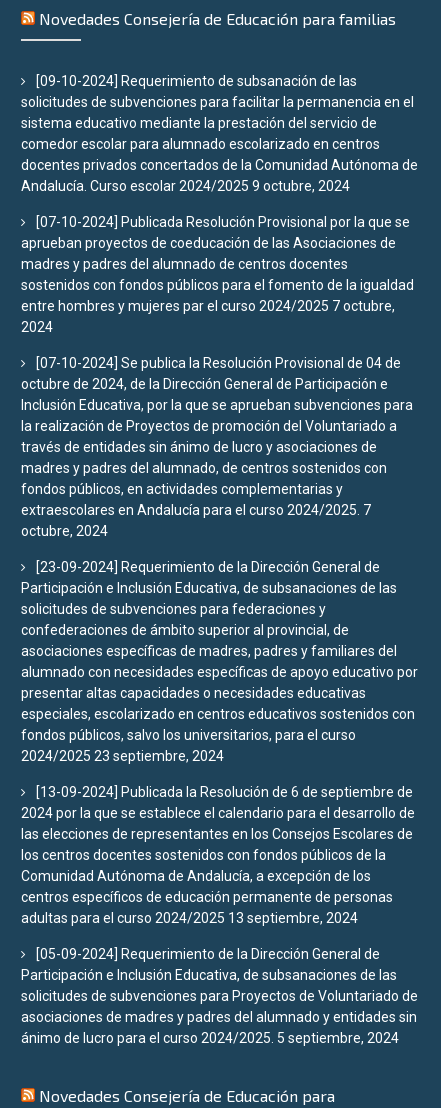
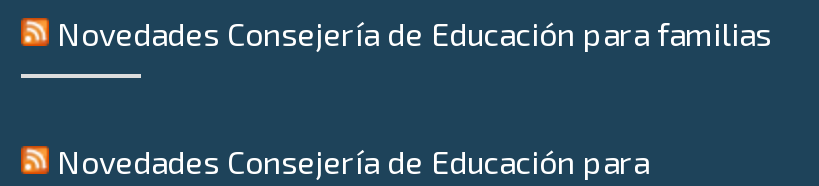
[21,73,418,1046] [09-10-2024] Requerimiento de subsanación de las | solicitudes de subvenciones para facilitar la permanencia en el | sistema educativo mediante la prestación del servicio de | comedor escolar para alumnado escolarizado en centros | docentes privados concertados de la Comunidad Autónoma de | Andalucía. Curso escolar 2024/2025 9 octubre, 2024 | [07-10-2024] Publicada Resolución Provisional por la que se | aprueban proyectos de coeducación de las Asociaciones de | madres y padres del alumnado de centros docentes | sostenidos con fondos públicos para el fomento de la igualdad | entre hombres y mujeres par el curso 2024/2025 7 octubre, | 2024 | [07-10-2024] Se publica la Resolución Provisional de 04 de | octubre de 2024, de la Dirección General de Participación e | Inclusión Educativa, por la que se aprueban subvenciones para | la realización de Proyectos de promoción del Voluntariado a | través de entidades sin ánimo de lucro y asociaciones de | madres y padres del alumnado, de centros sostenidos con | fondos públicos, en actividades complementarias y | extraescolares en Andalucía para el curso 2024/2025. 7 | octubre, 2024 | [23-09-2024] Requerimiento de la Dirección General de | Participación e Inclusión Educativa, de subsanaciones de las | solicitudes de subvenciones para federaciones y | confederaciones de ámbito superior al provincial, de | asociaciones específicas de madres, padres y familiares del | alumnado con necesidades específicas de apoyo educativo por | presentar altas capacidades o necesidades educativas | especiales, escolarizado en centros educativos sostenidos con | fondos públicos, salvo los universitarios, para el curso | 2024/2025 23 septiembre, 2024 | [13-09-2024] Publicada la Resolución de 6 de septiembre de | 2024 por la que se establece el calendario para el desarrollo de | las elecciones de representantes en los Consejos Escolares de | los centros docentes sostenidos con fondos públicos de la | Comunidad Autónoma de Andalucía, a excepción de los | centros específicos de educación permanente de personas | adultas para el curso 2024/2025 13 septiembre, 2024 | [05-09-2024] Requerimiento de la Dirección General de | Participación e Inclusión Educativa, de subsanaciones de las | solicitudes de subvenciones para Proyectos de Voluntariado de | asociaciones de madres y padres del alumnado y entidades sin | ánimo de lucro para el curso 2024/2025. 5 septiembre, 2024 -> none

